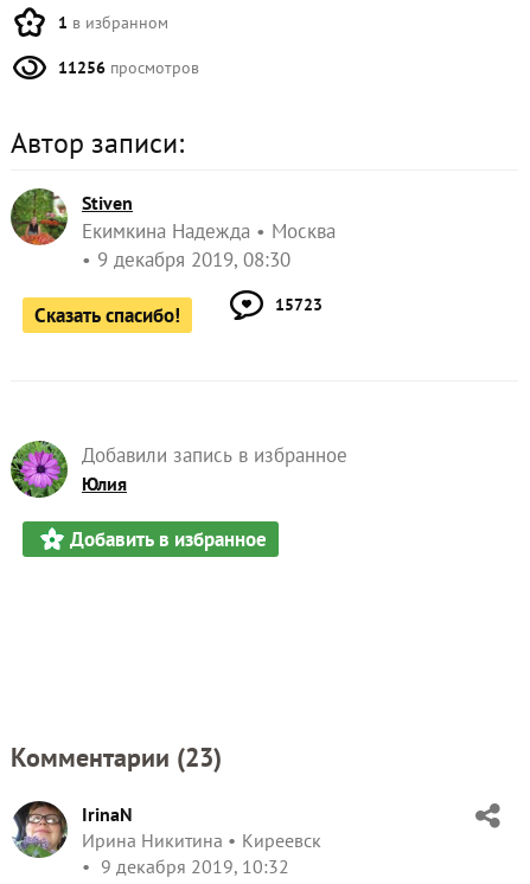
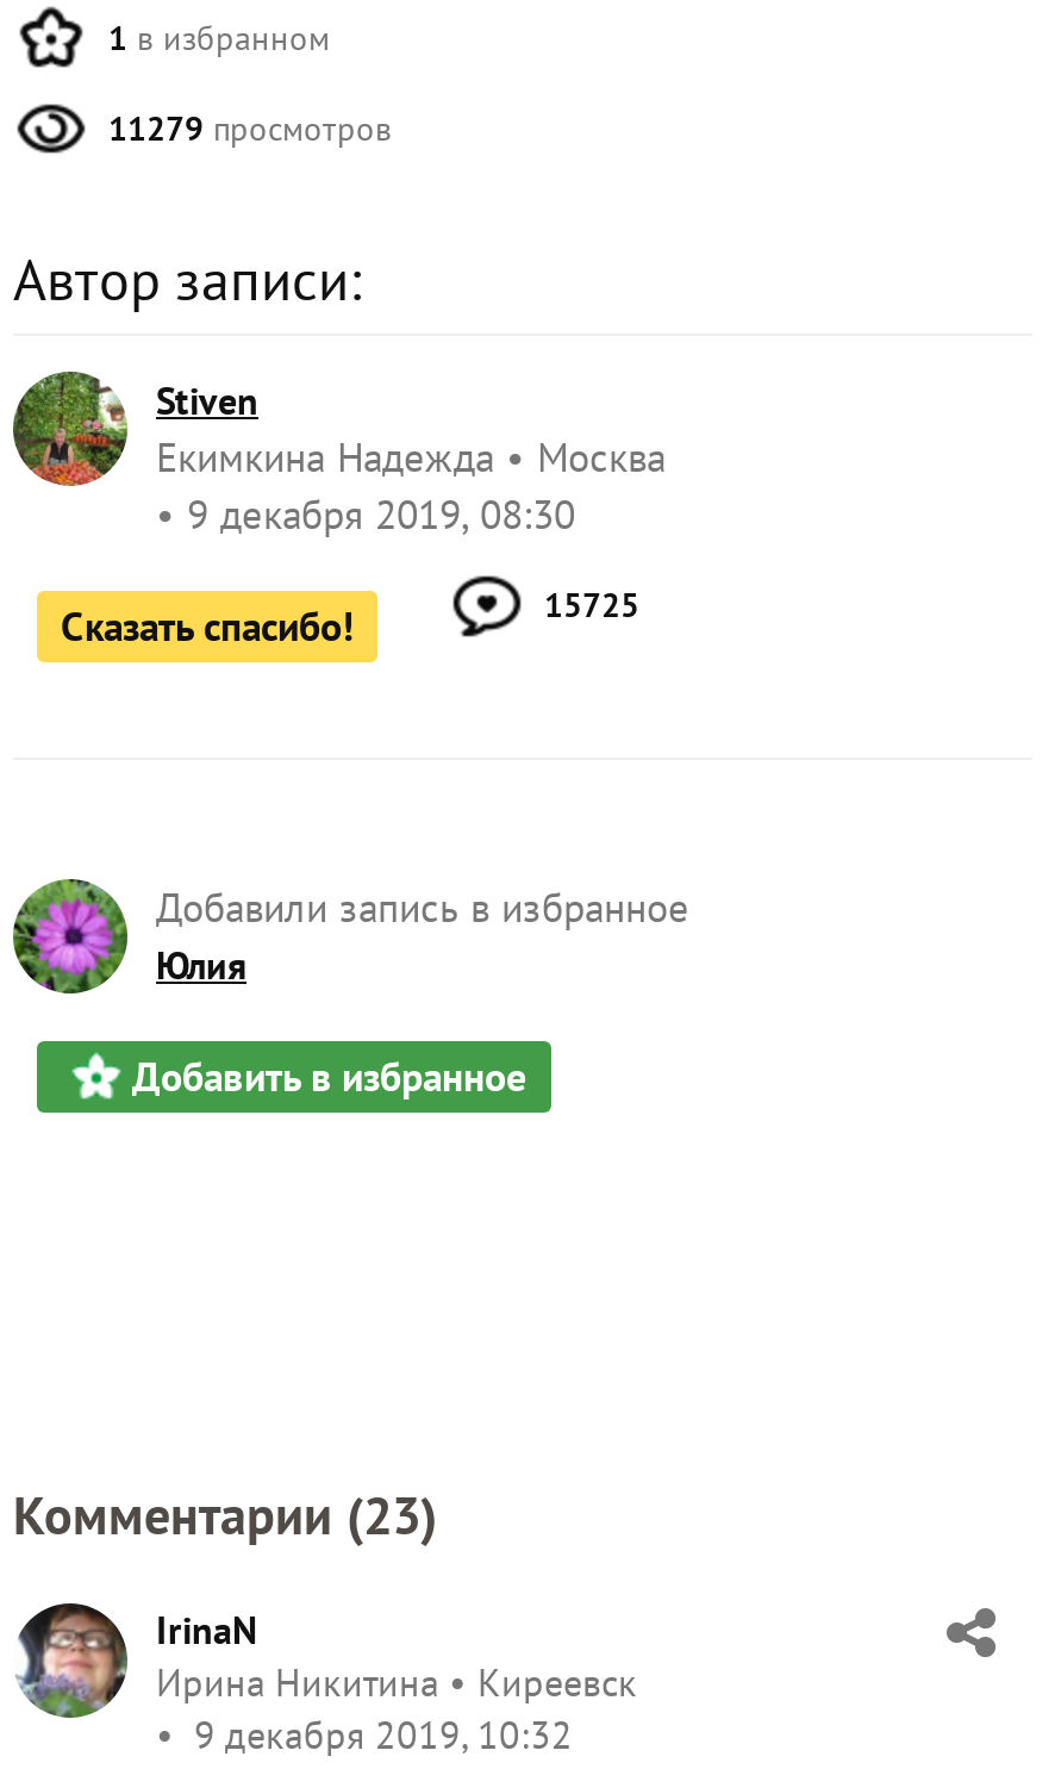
[58,56,199,78] 11256 просмотров -> [108,106,392,149] 11279 просмотров
[275,293,323,315] 15723 -> [544,583,639,626] 15725

